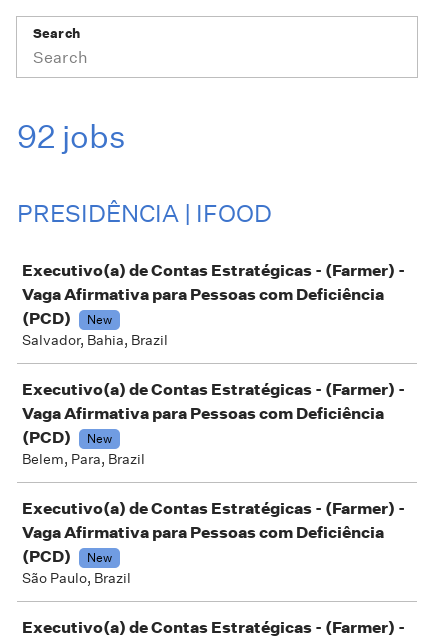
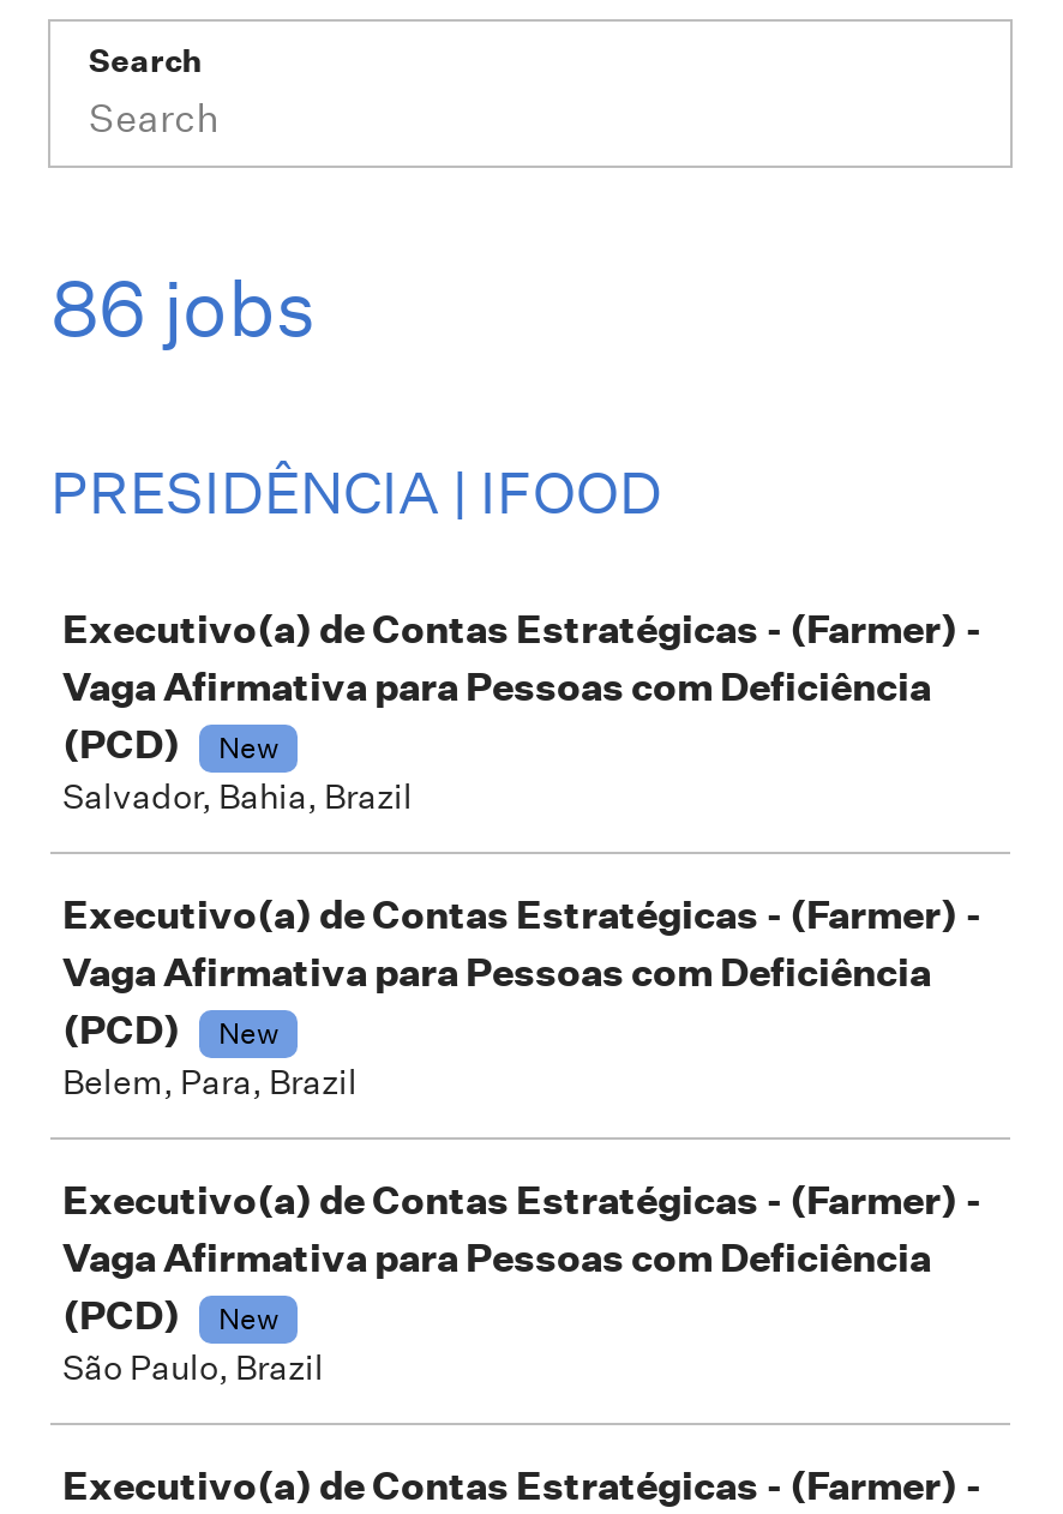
[17,117,126,156] 92 jobs -> [50,262,317,355] 86 jobs

